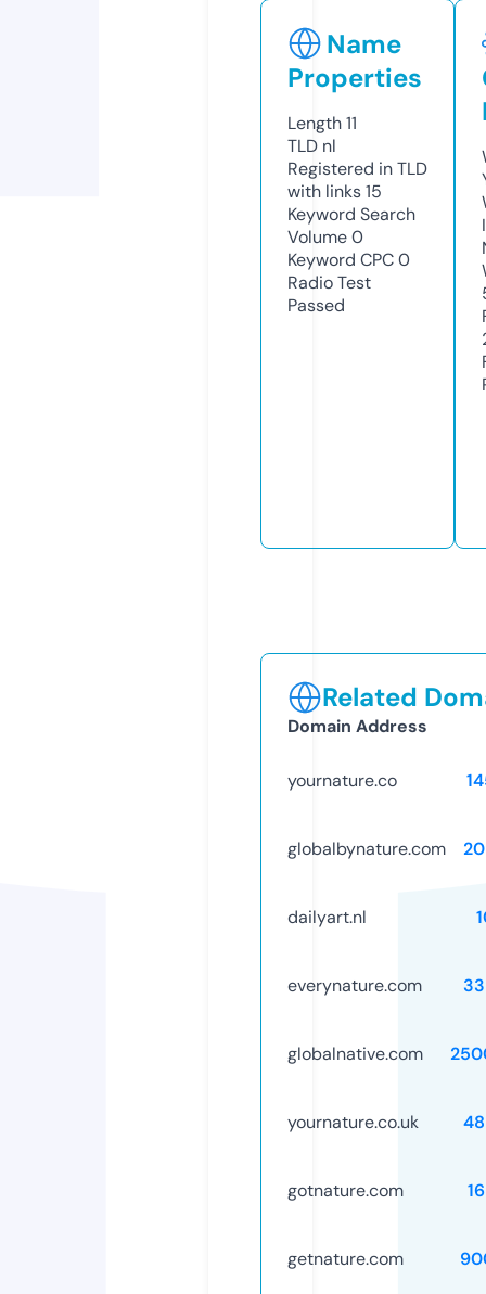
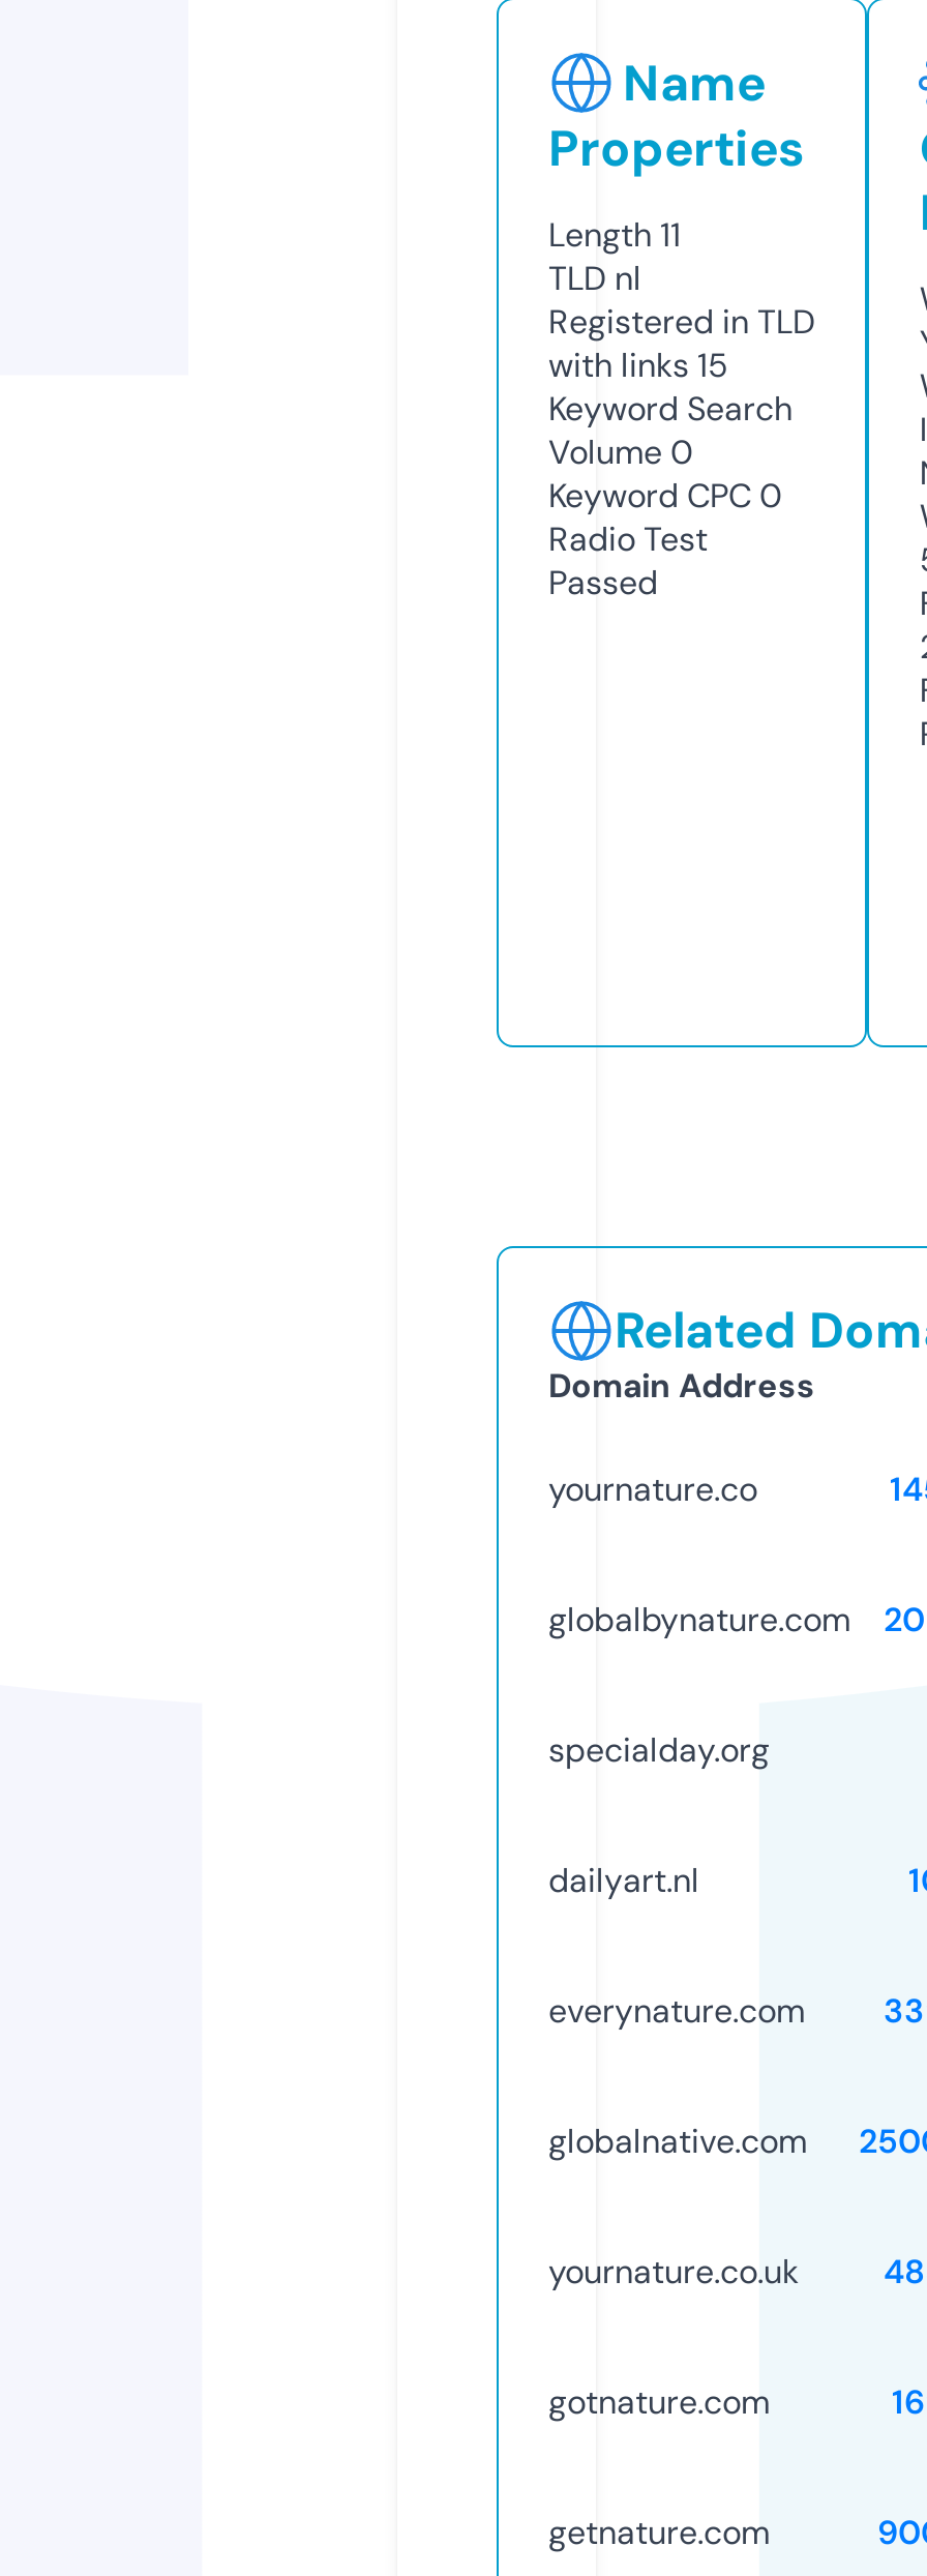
none -> [548,1728,770,1771] specialday.org

